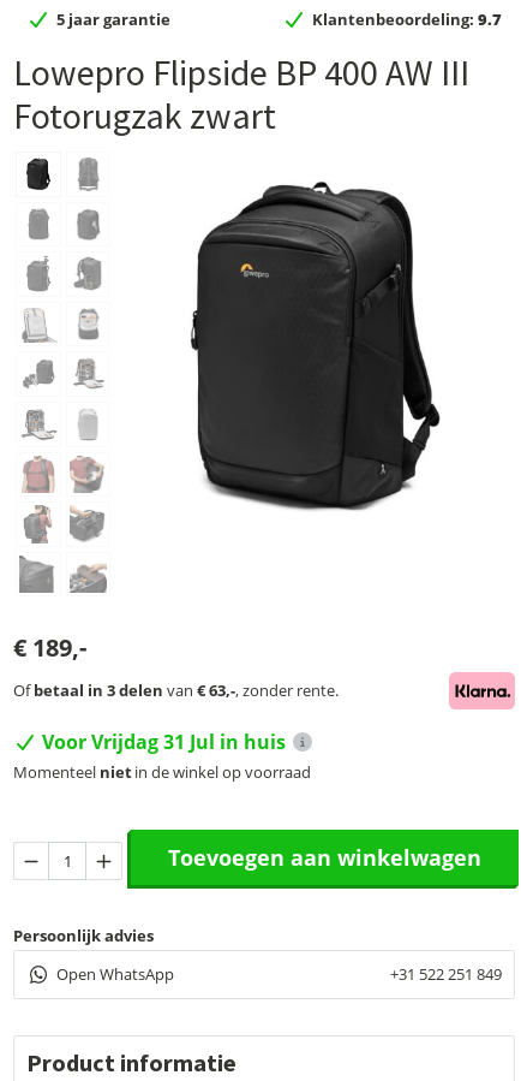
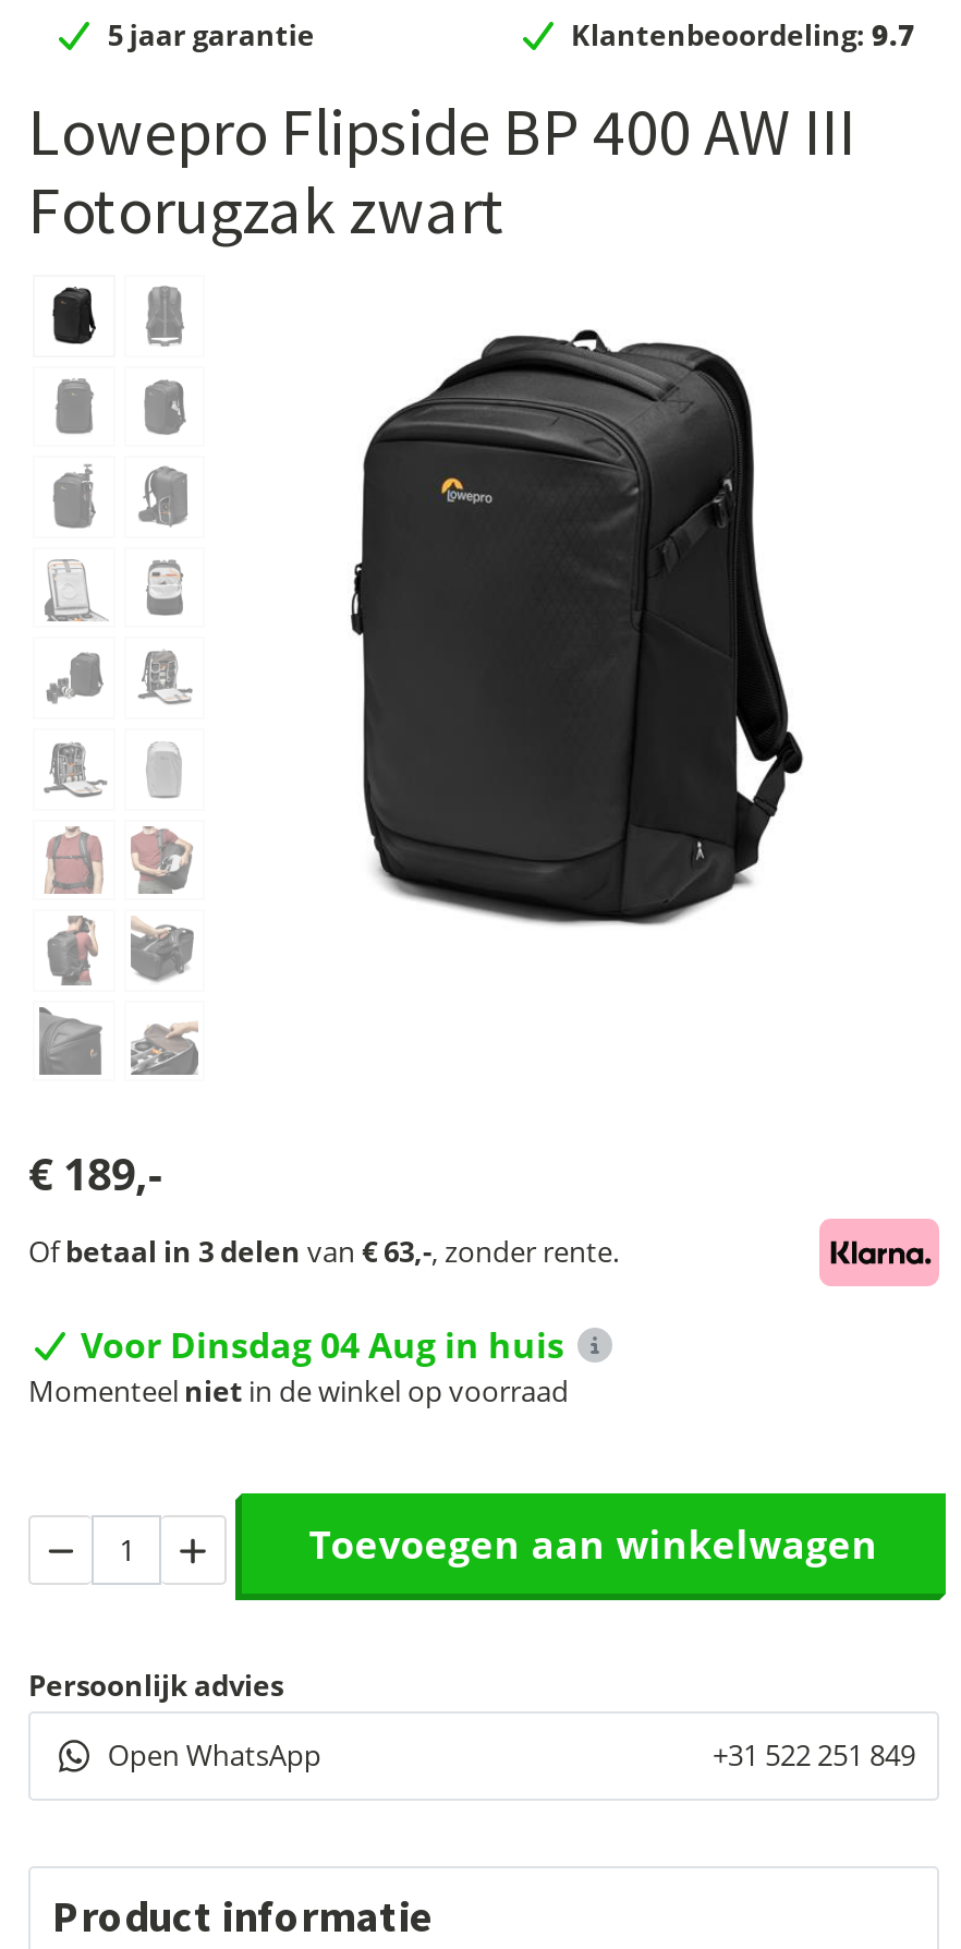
[37,728,291,755] Voor Vrijdag 31 Jul in huis -> [72,1321,573,1369] Voor Dinsdag 04 Aug in huis

